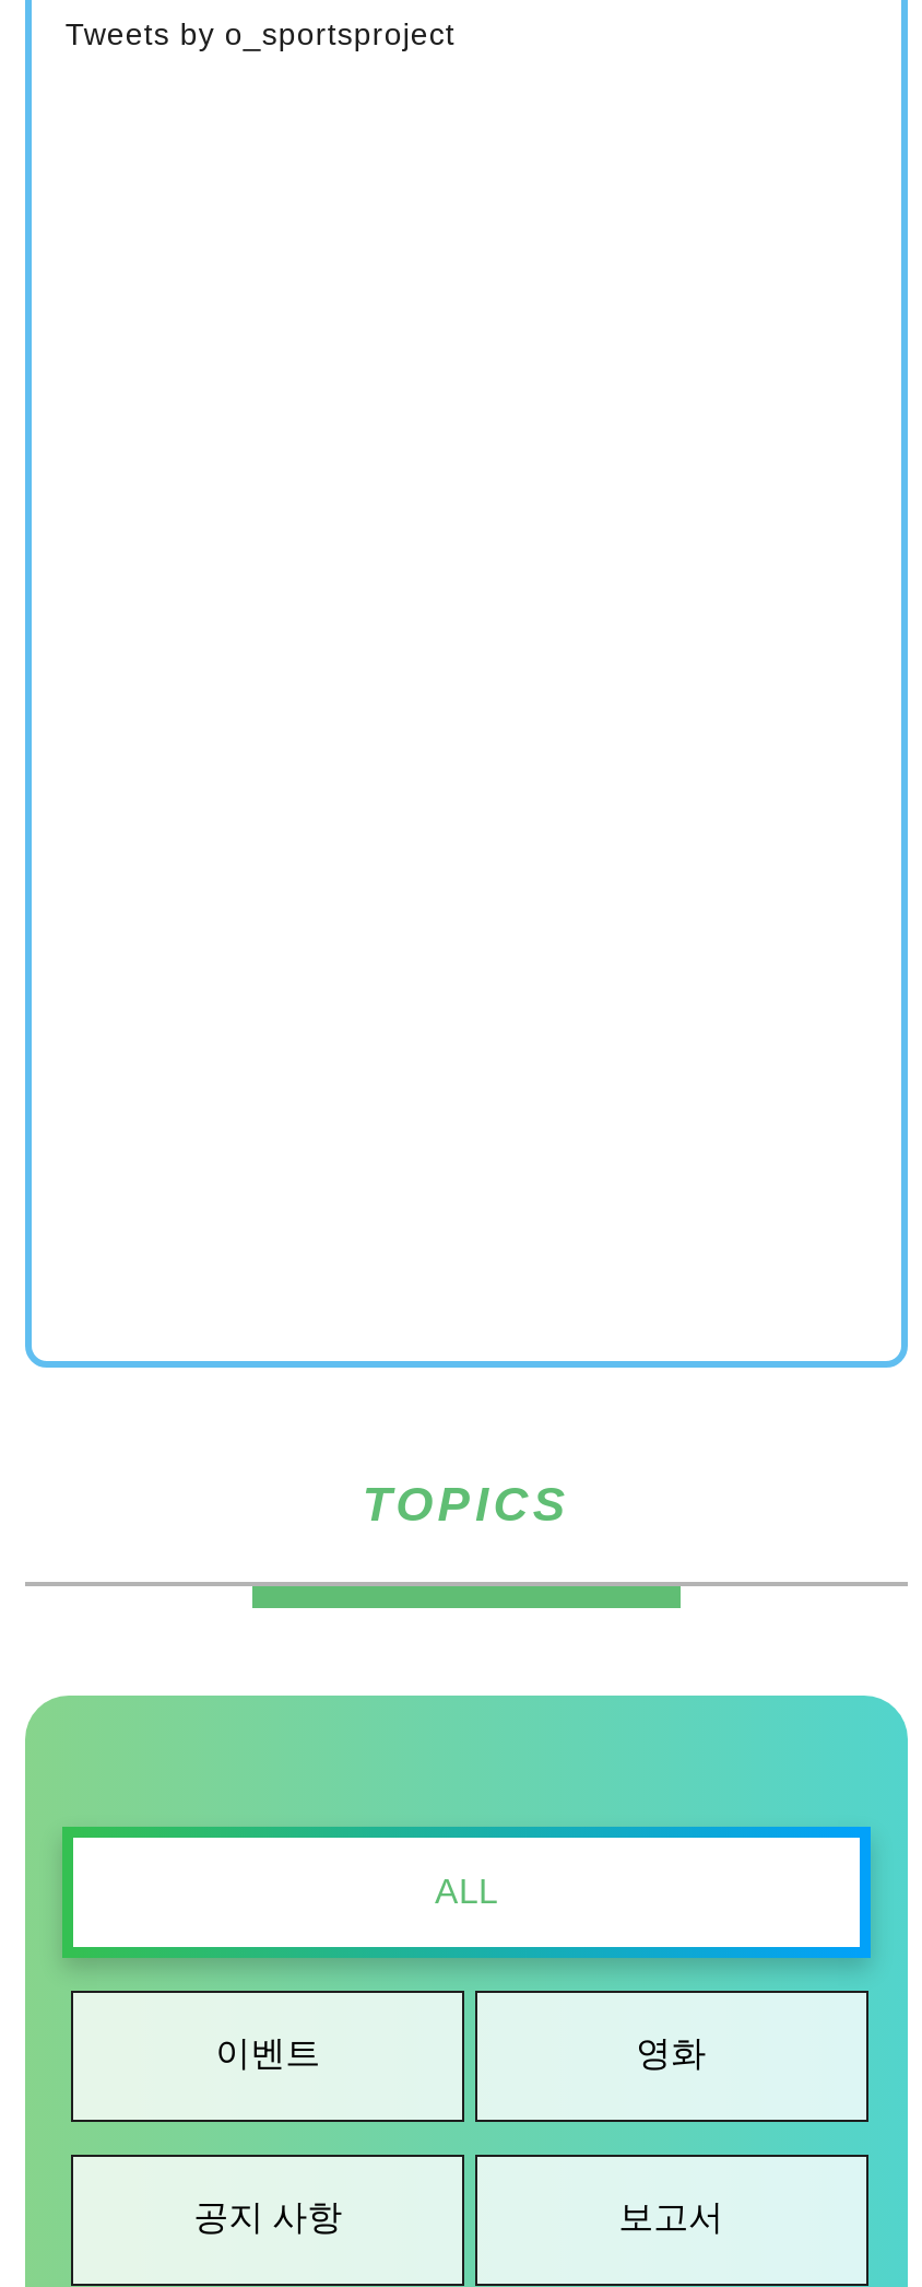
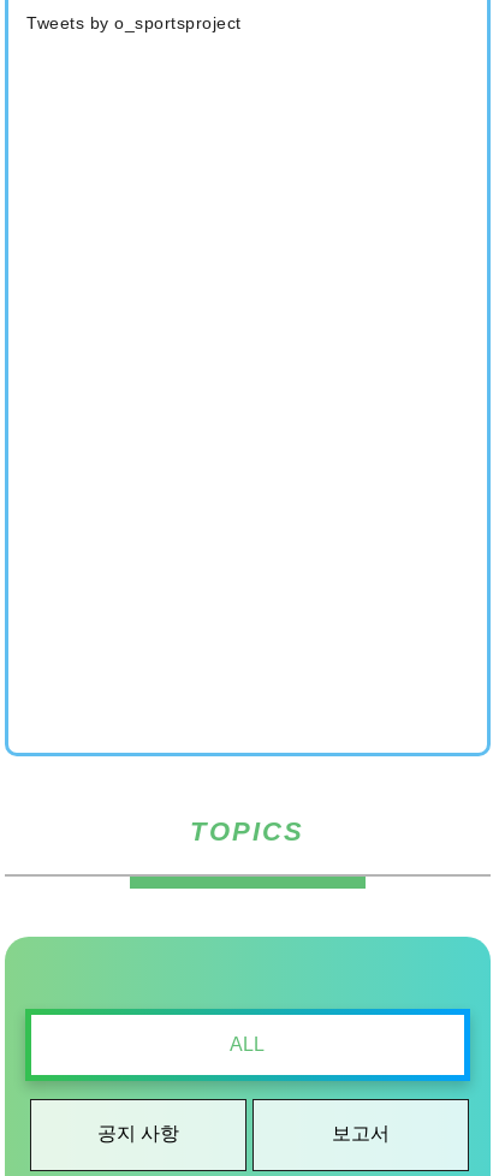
[215,2035,706,2072] 이벤트 | 영화 -> none

